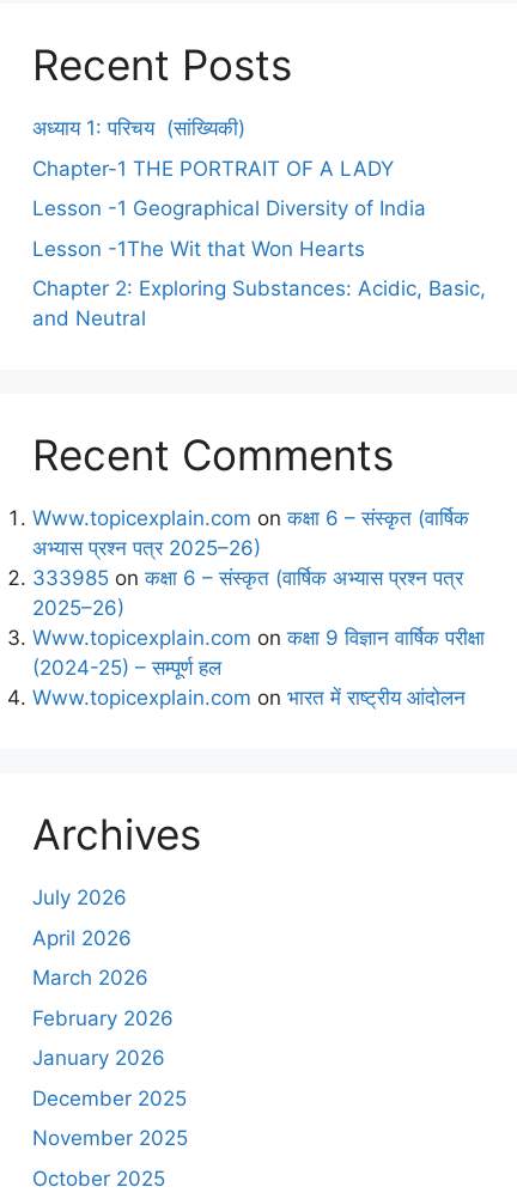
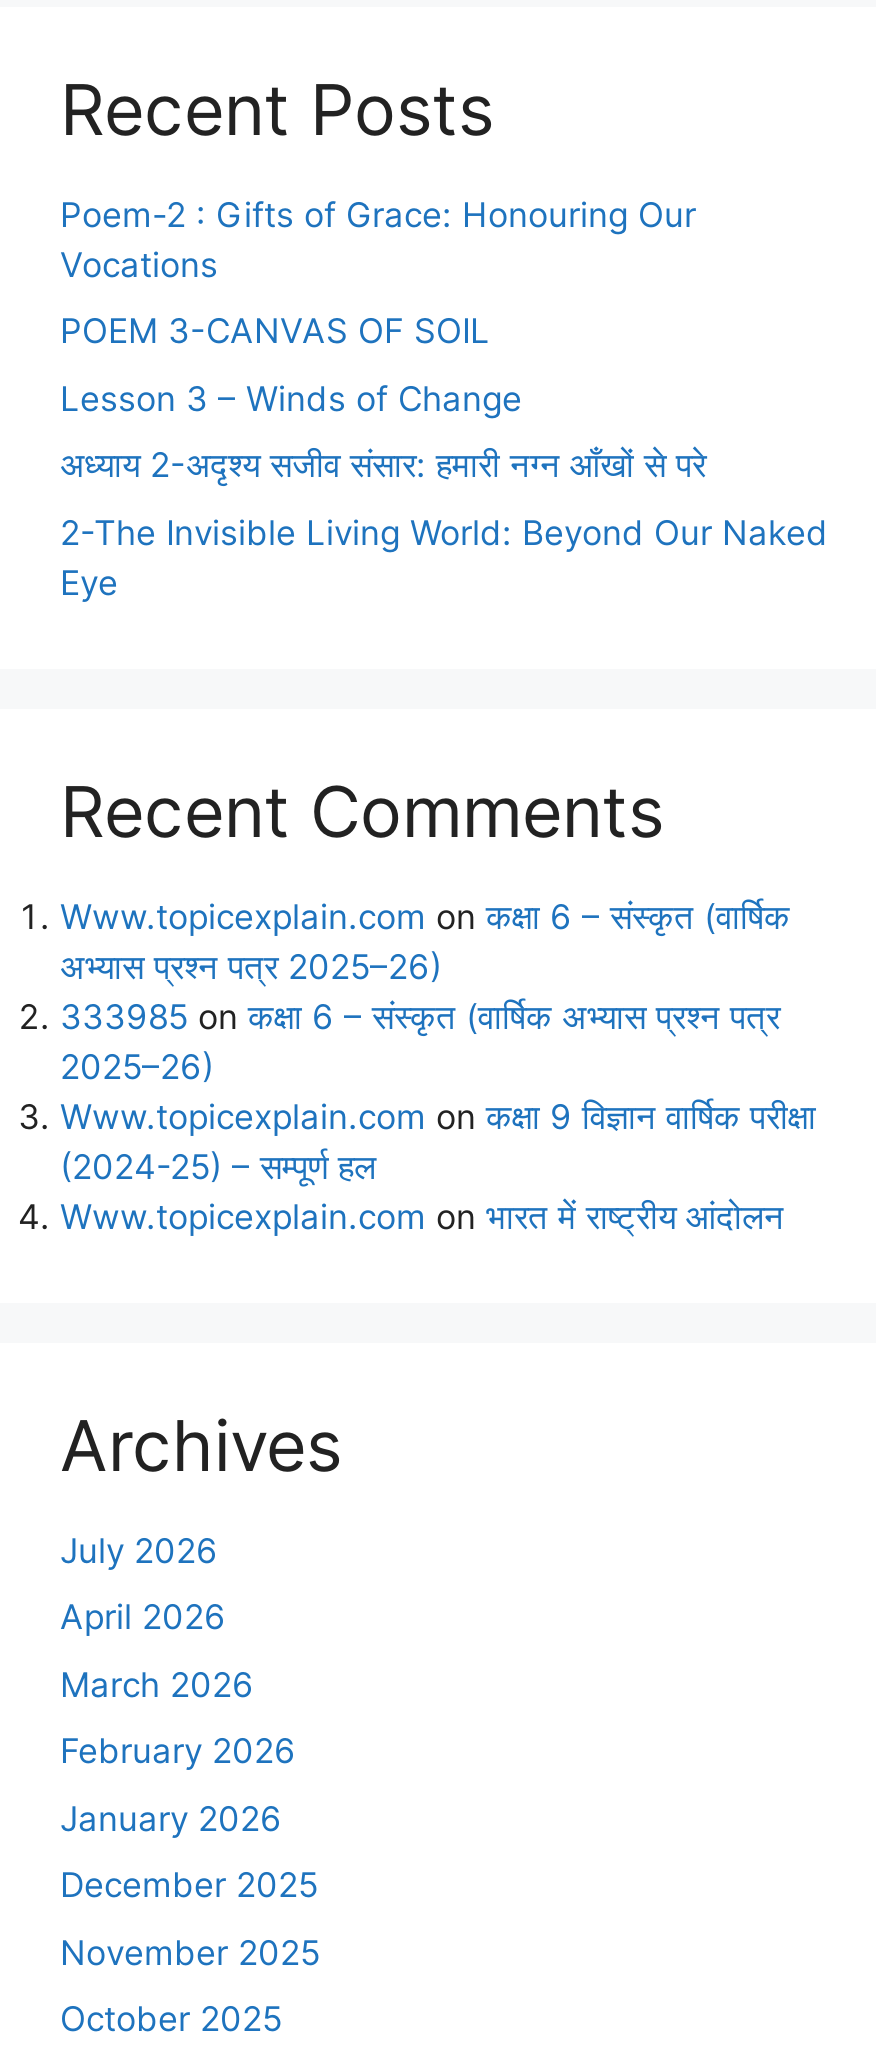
[32,116,245,140] अध्याय 1: परिचय (सांख्यिकी) -> [60,194,696,284] Poem-2 : Gifts of Grace: Honouring Our | Vocations
[32,156,394,180] Chapter-1 THE PORTRAIT OF A LADY -> [60,311,490,351] POEM 3-CANVAS OF SOIL
[32,196,426,220] Lesson -1 Geographical Diversity of India -> [60,378,522,418] Lesson 3 – Winds of Change
[32,236,365,260] Lesson -1The Wit that Won Hearts -> [60,445,706,485] अध्याय 2-अदृश्य सजीव संसार: हमारी नग्न आँखों से परे
[32,276,486,330] Chapter 2: Exploring Substances: Acidic, Basic, | and Neutral -> [60,512,828,602] 2-The Invisible Living World: Beyond Our Naked | Eye

